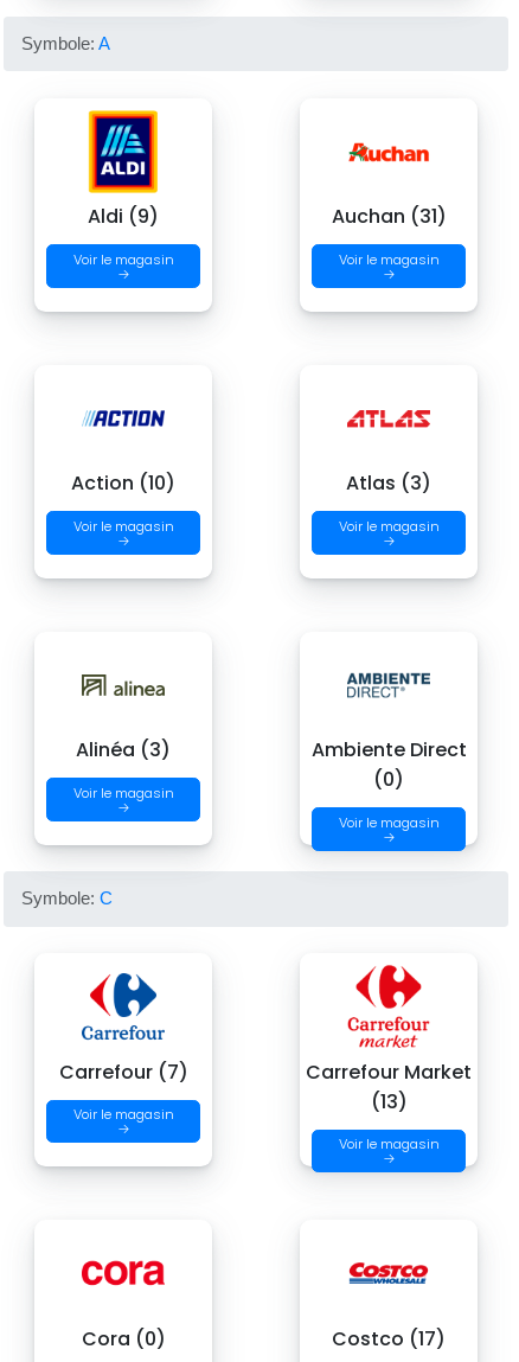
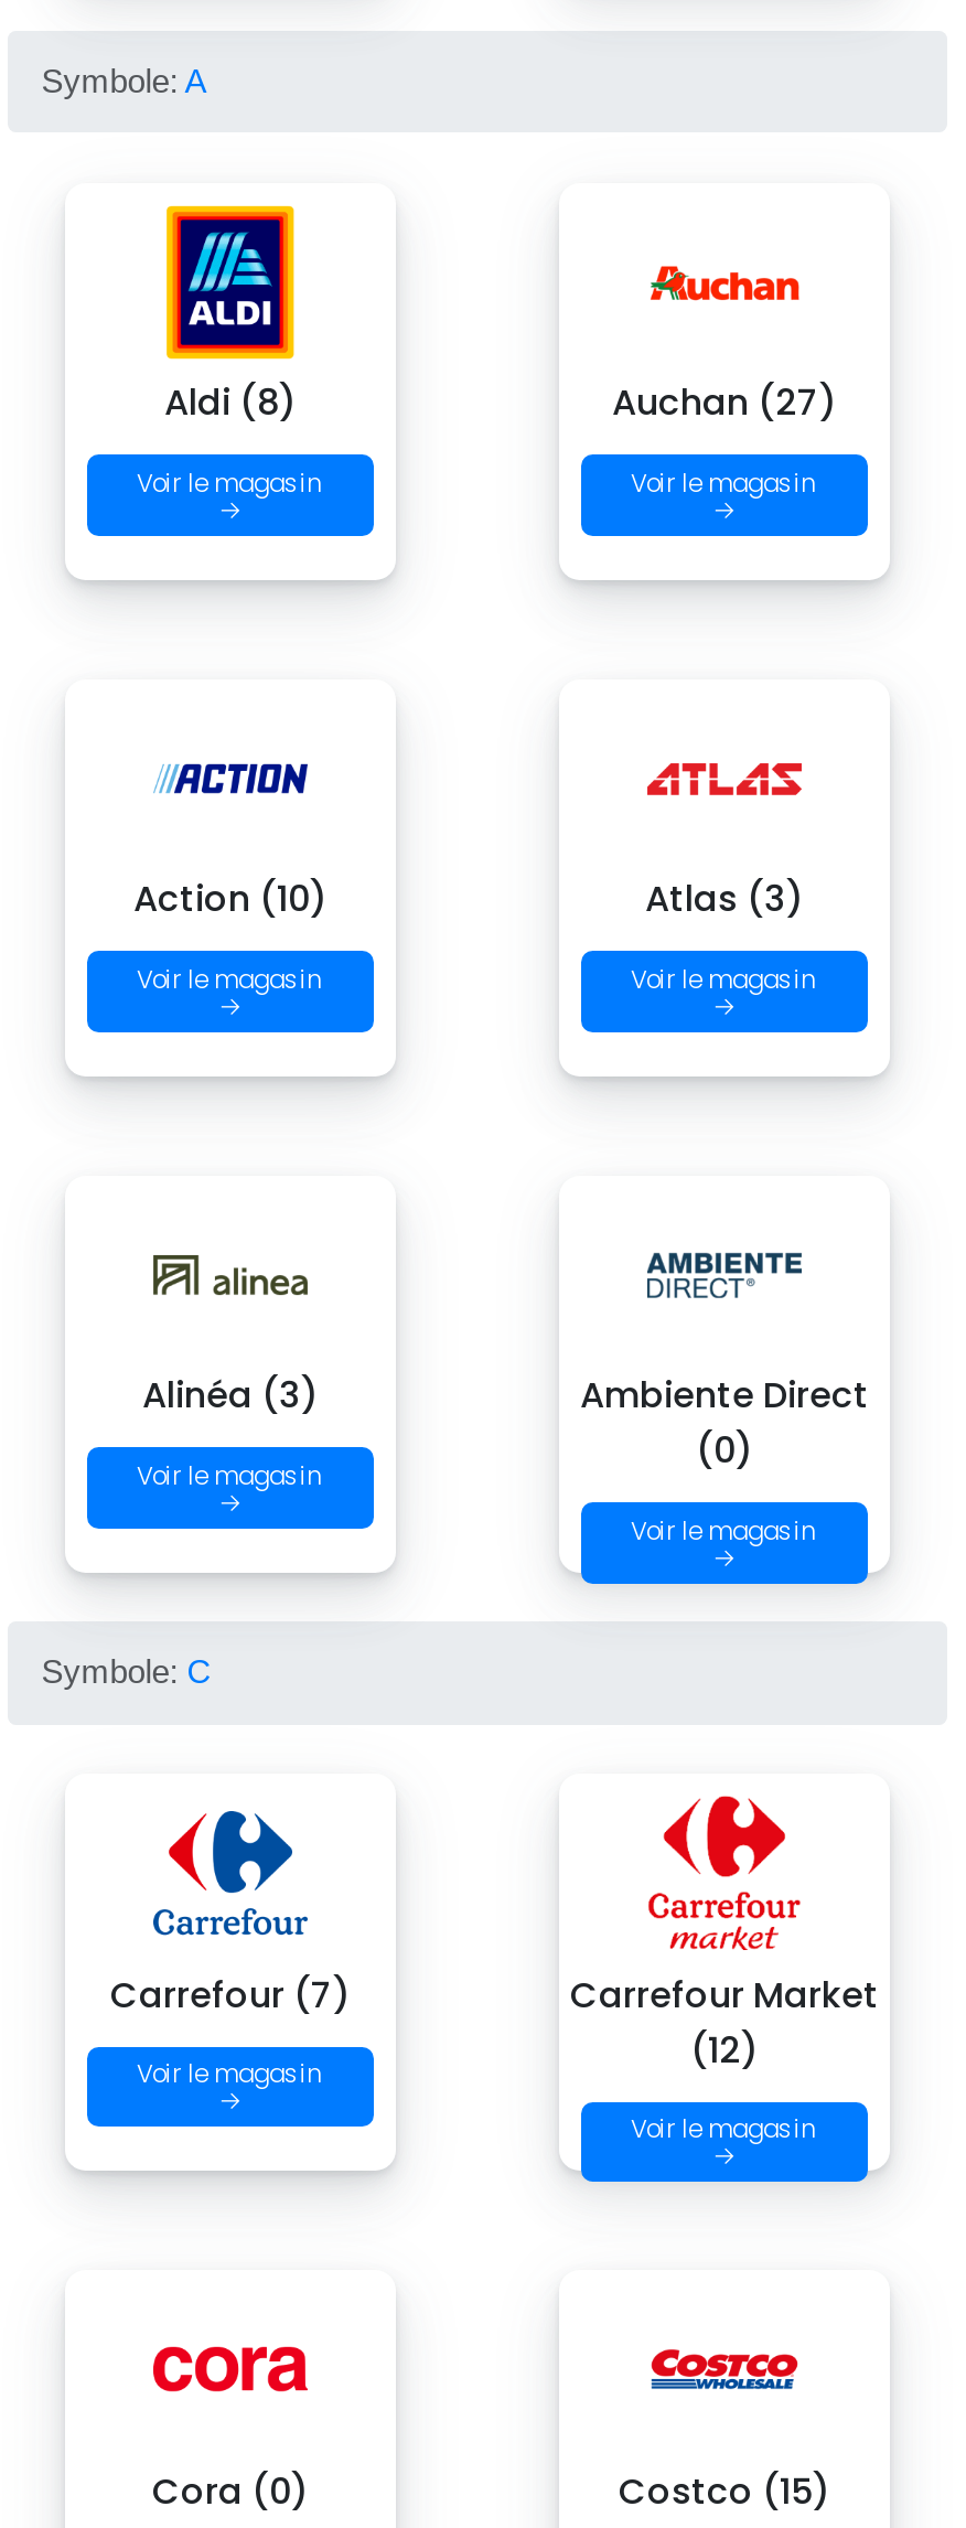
[88,203,159,230] Aldi (9) -> [164,377,297,428] Aldi (8)
[331,203,446,230] Auchan (31) -> [612,377,837,428] Auchan (27)
[370,1088,407,1115] (13) -> [690,2024,759,2075] (12)
[332,1325,446,1352] Costco (17) -> [619,2465,830,2516] Costco (15)

